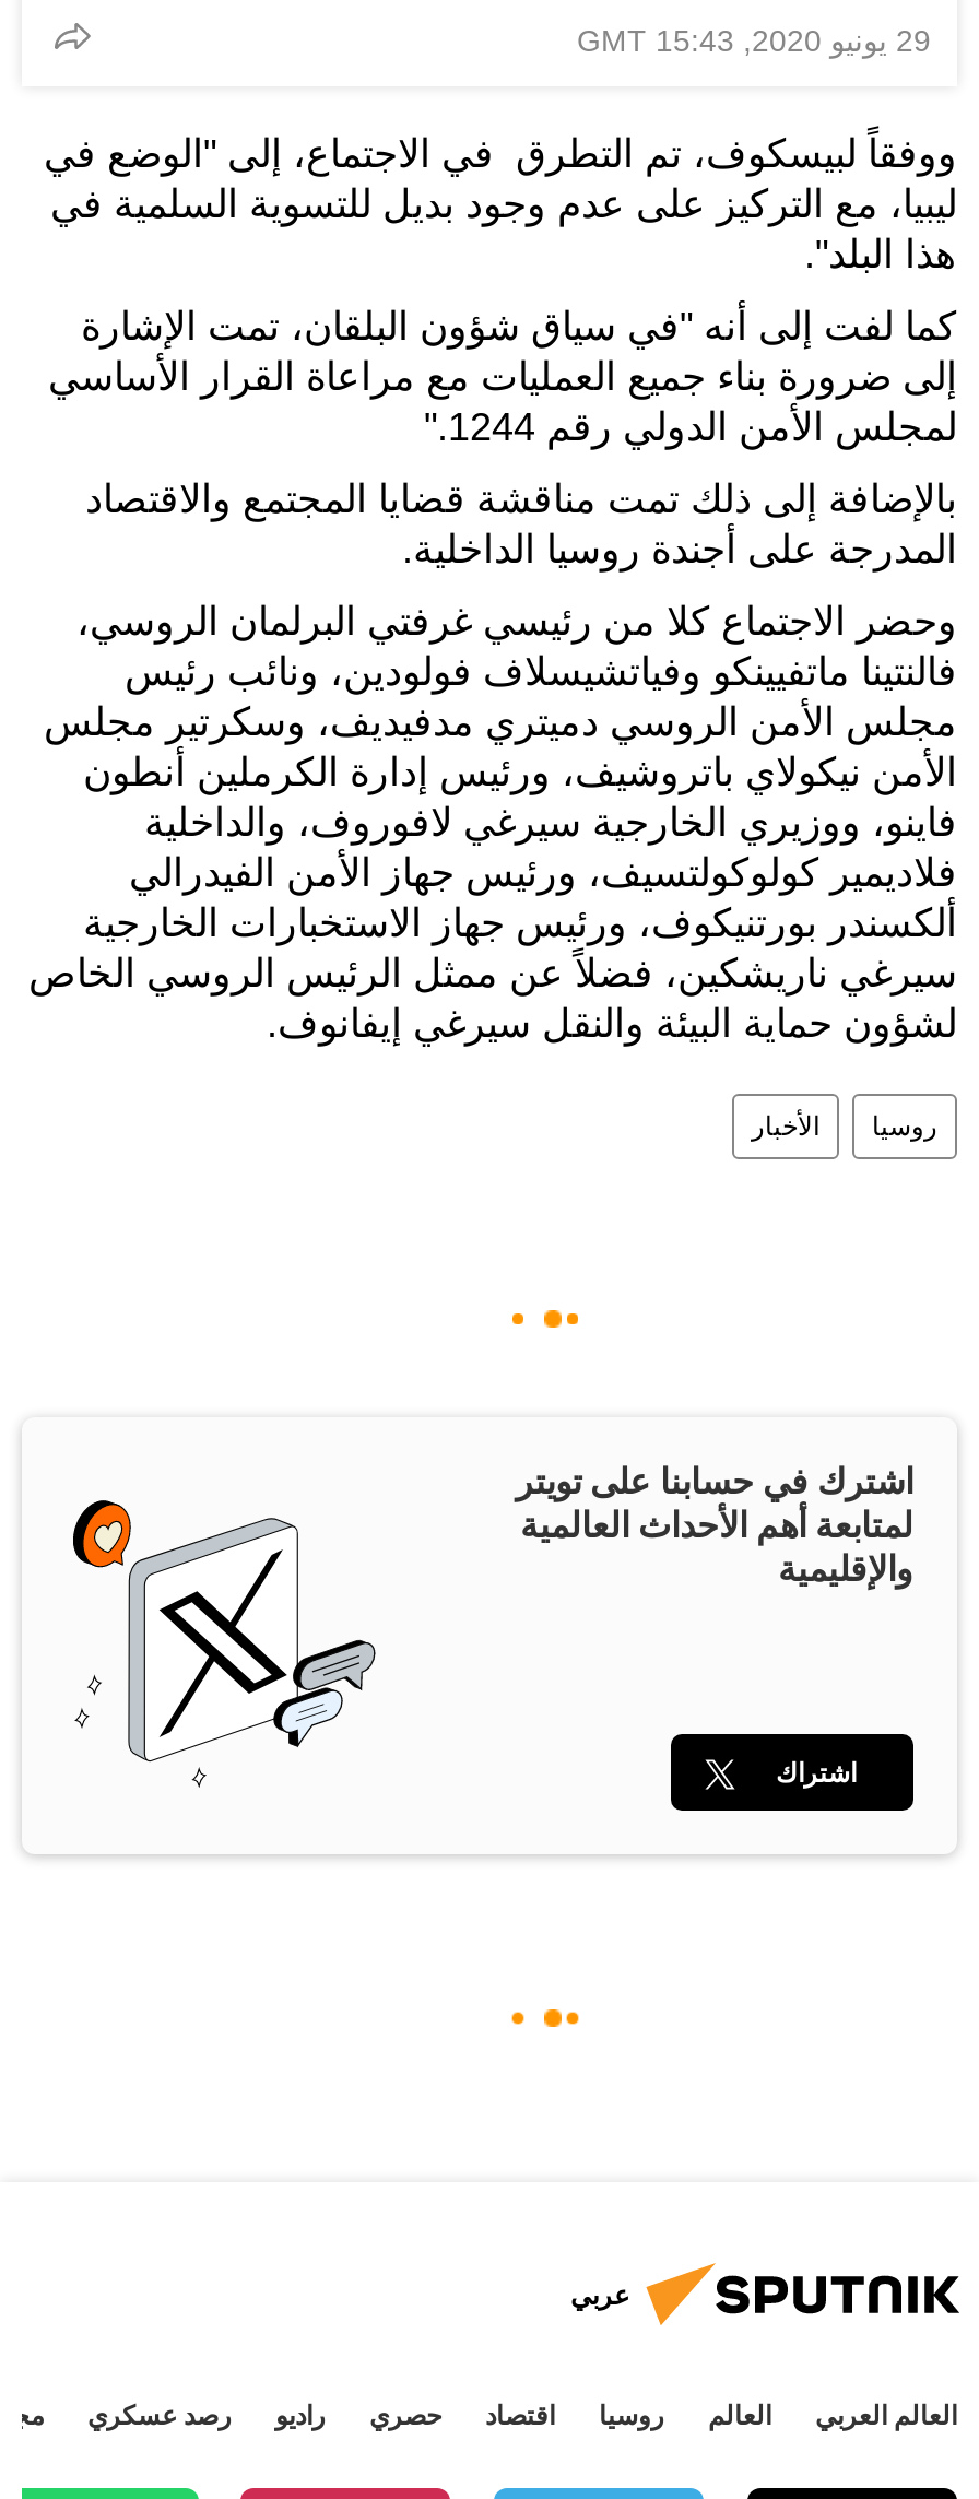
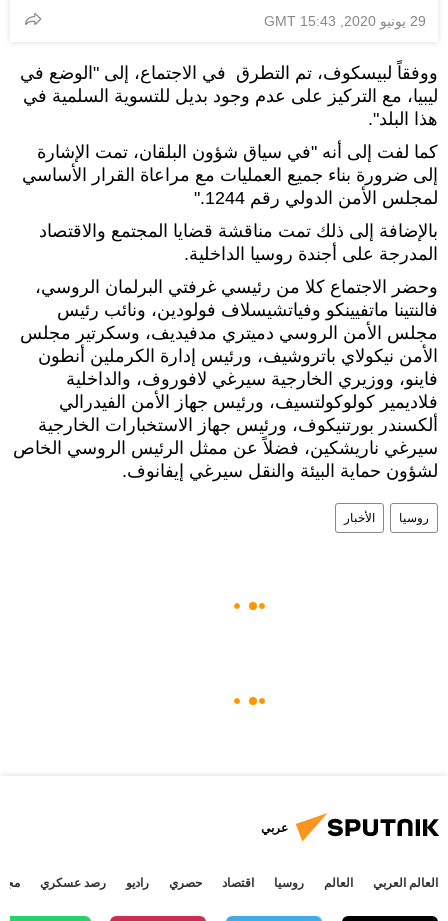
[516,1455,913,1597] اشترك في حسابنا على تويتر | لمتابعة أهم الأحداث العالمية | والإقليمية -> none
[70,1498,378,1789] [image] -> none
[776,1752,857,1794] اشتراك -> none

